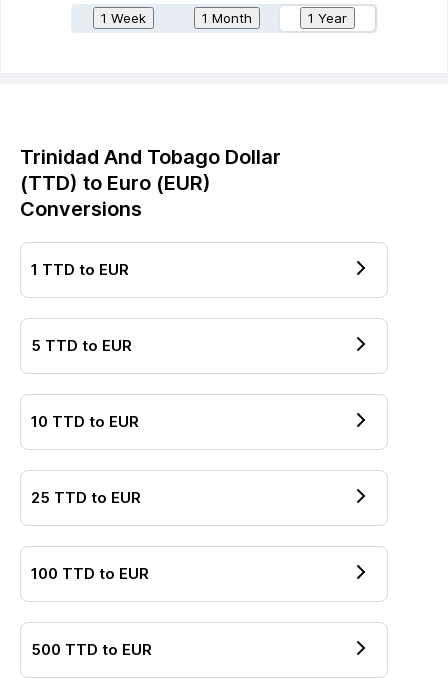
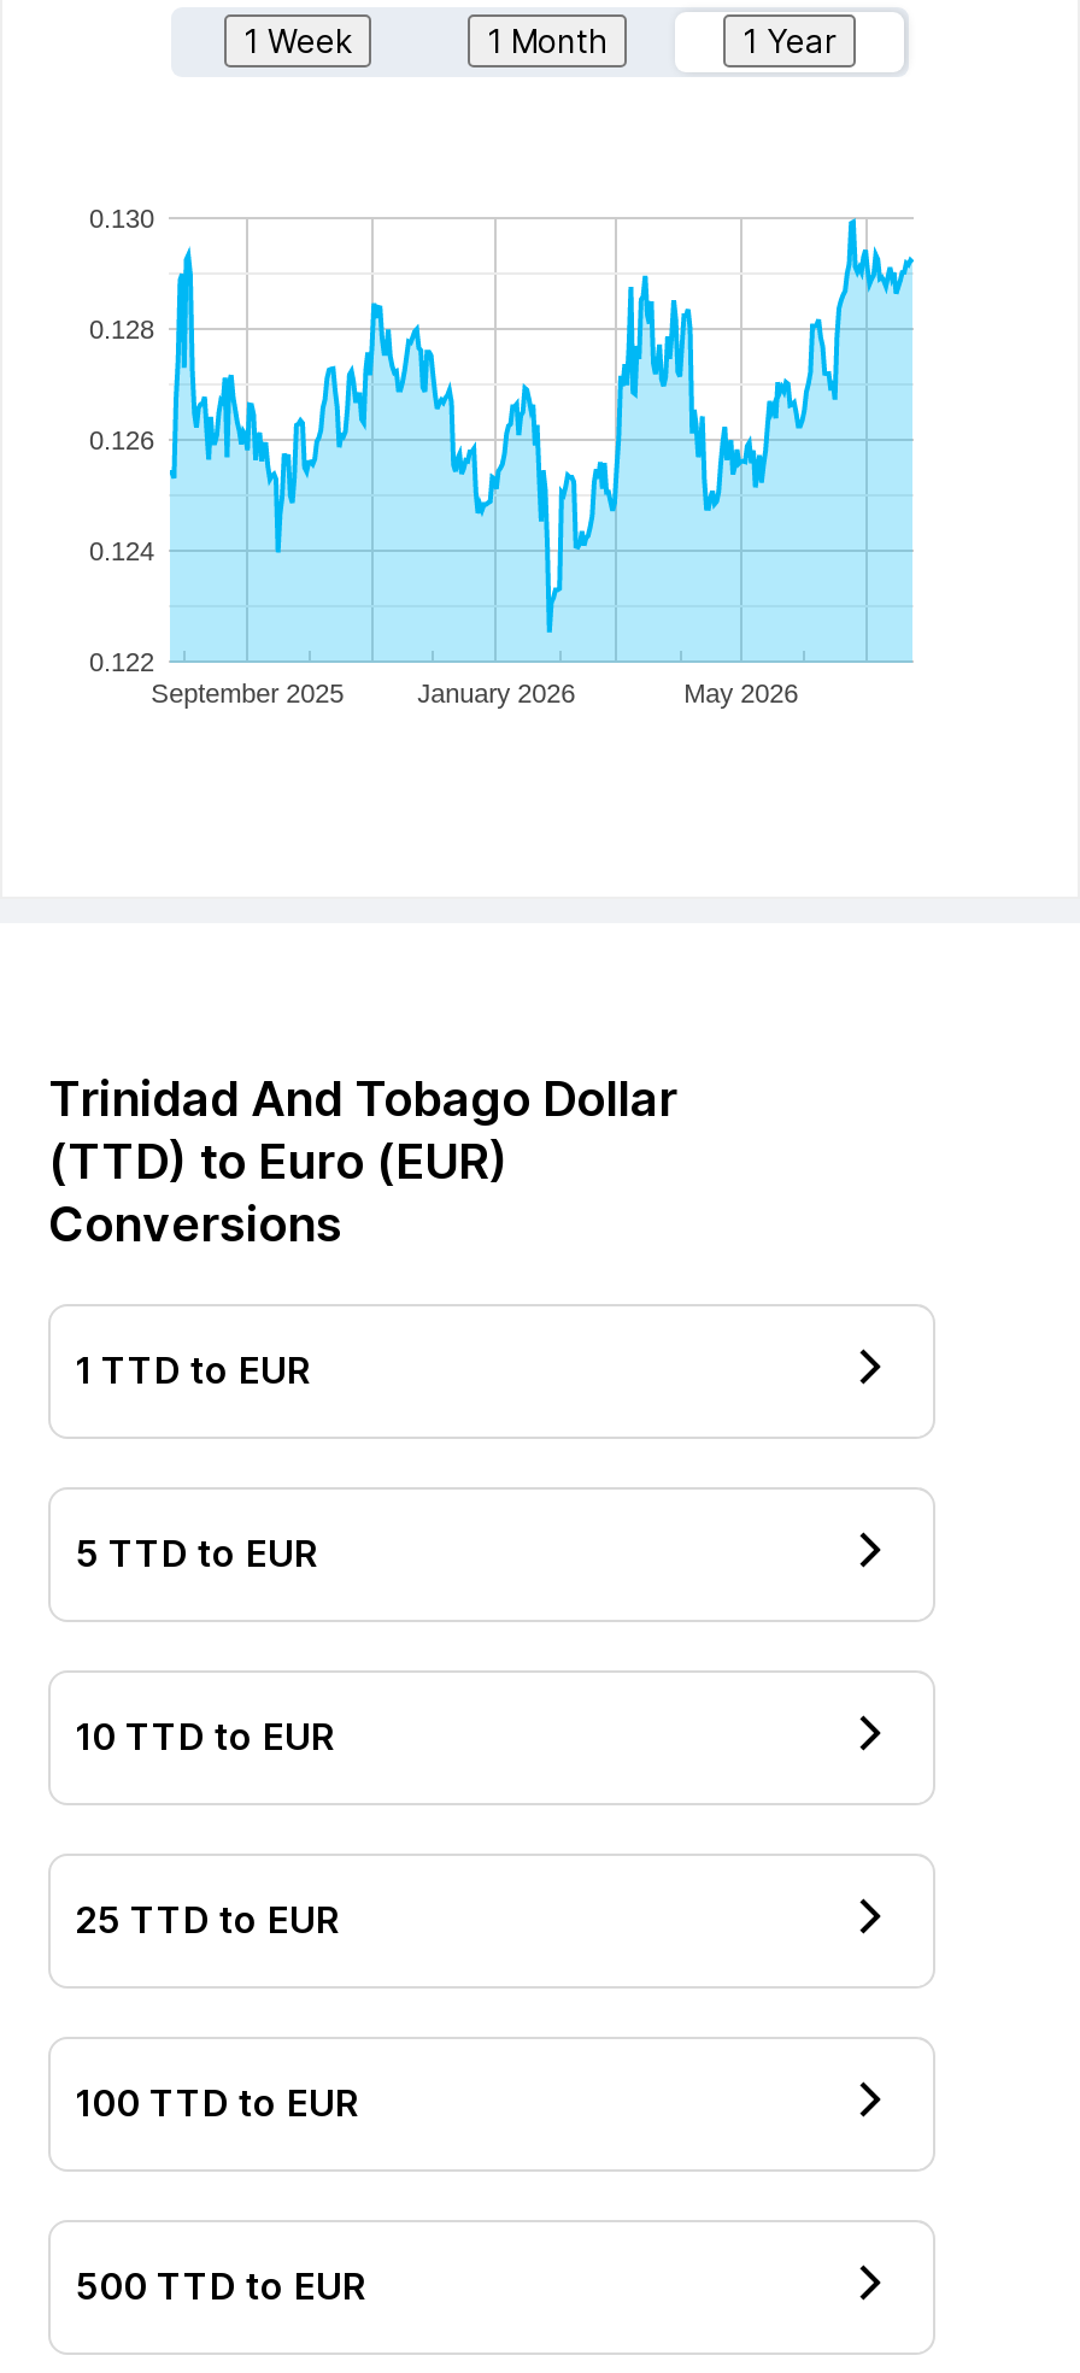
none -> [89,645,154,676] 0.122
none -> [89,535,154,565] 0.124
none -> [89,424,154,454] 0.126
none -> [89,313,154,343] 0.128
none -> [89,202,154,232] 0.130
none -> [151,215,916,707] [image] | September 2025 | January 2026 | May 2026

